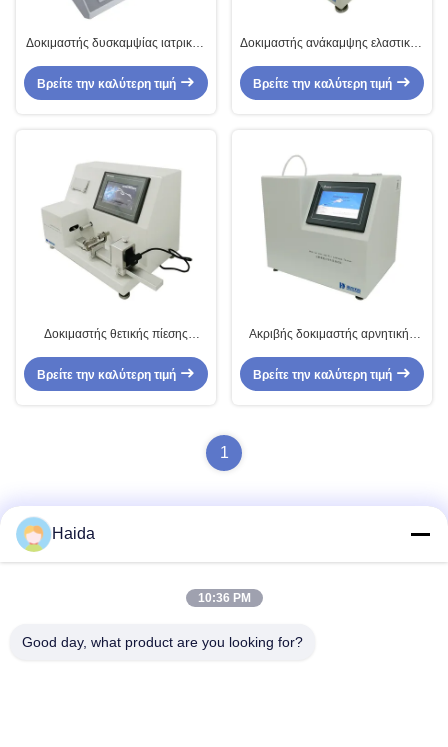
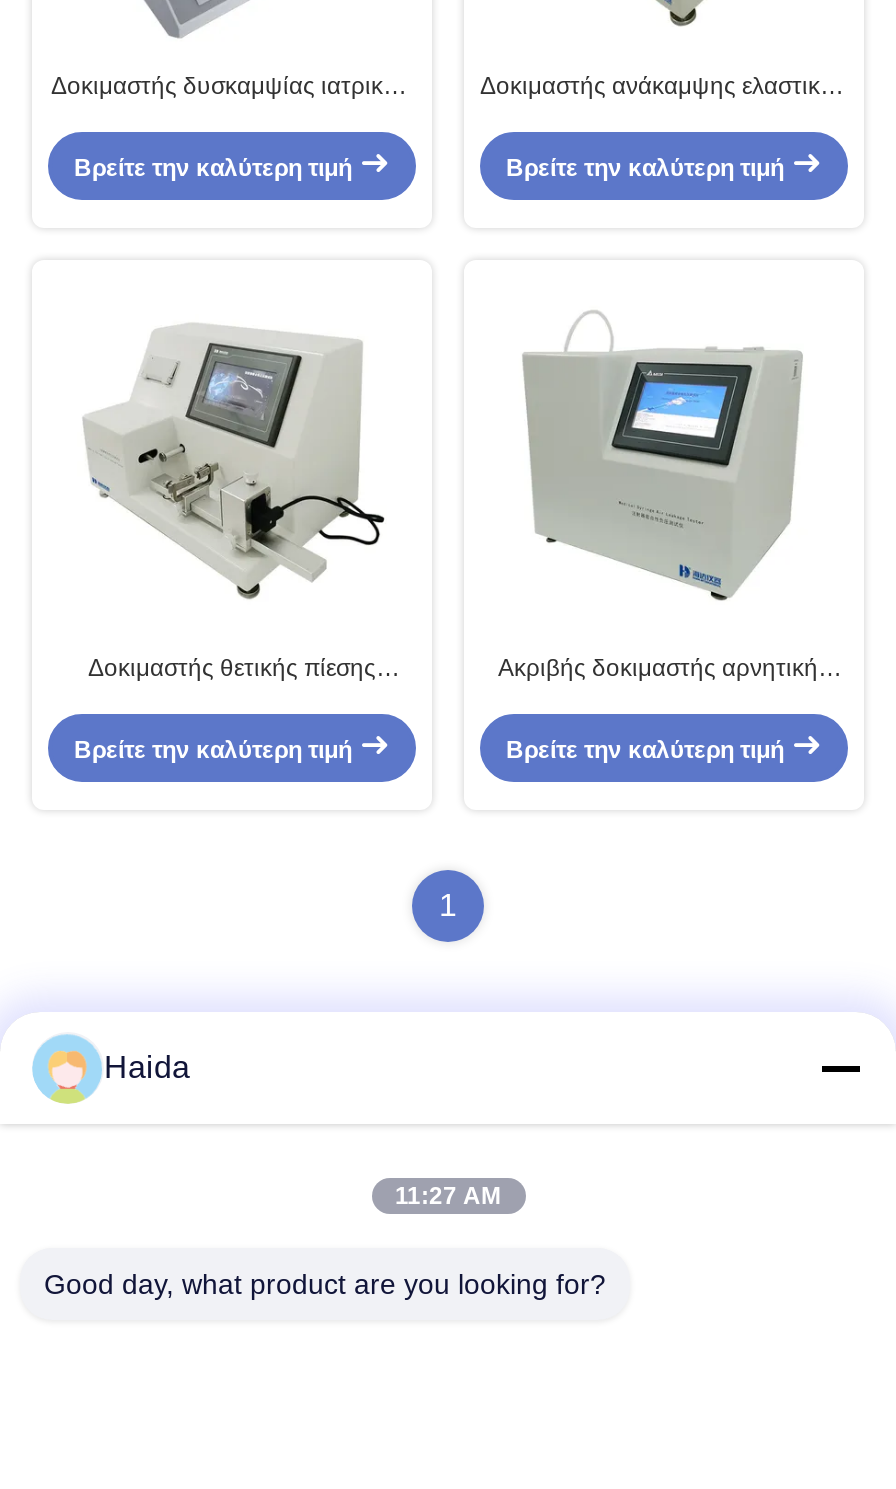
[197,591,250,605] 10:36 PM -> [395,1182,501,1210] 11:27 AM

